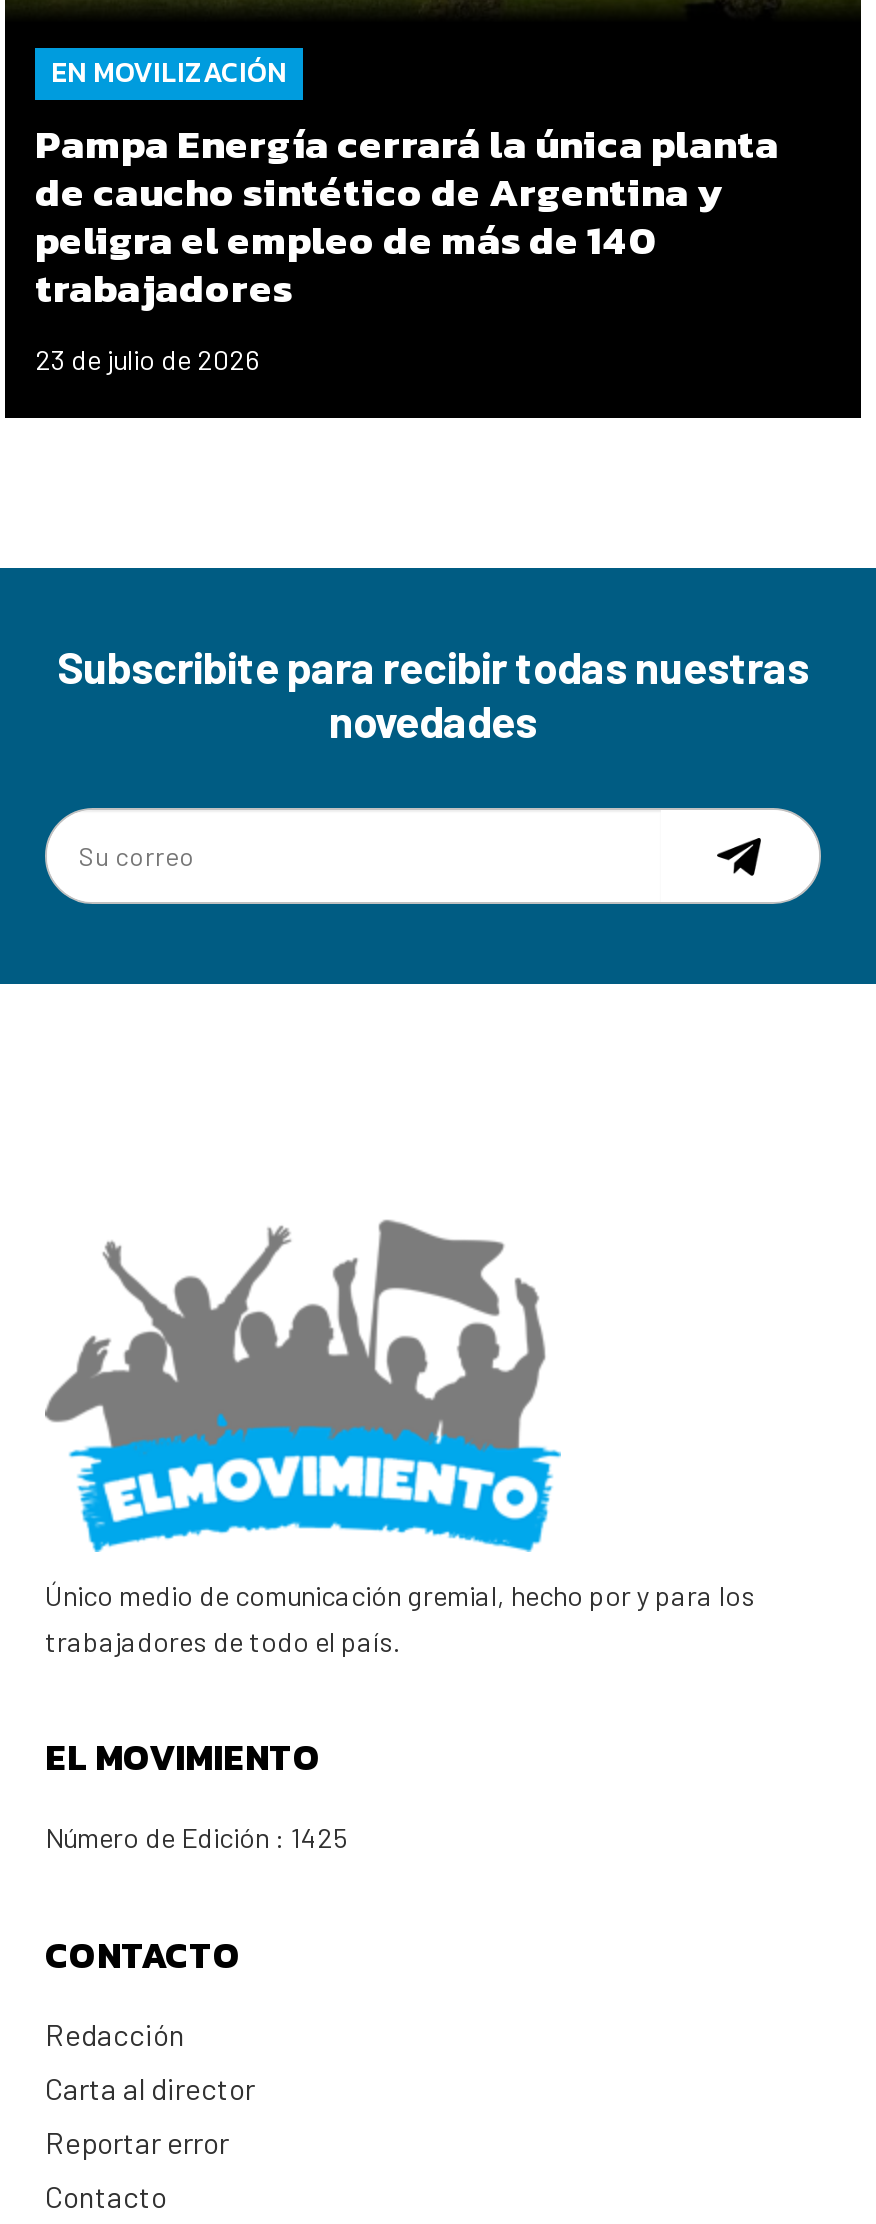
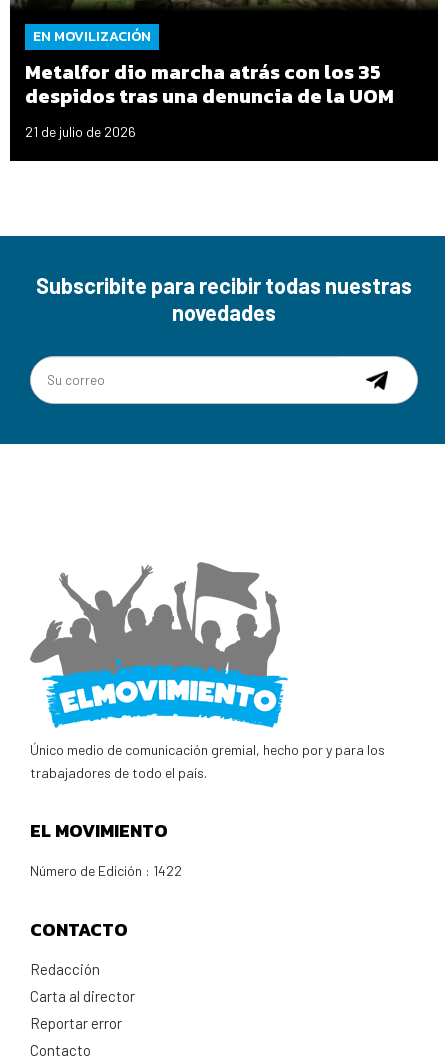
[35,114,779,376] Pampa Energía cerrará la única planta | de caucho sintético de Argentina y | peligra el empleo de más de 140 | trabajadores | 23 de julio de 2026 -> [25,57,394,140] Metalfor dio marcha atrás con los 35 | despidos tras una denuncia de la UOM | 21 de julio de 2026
[45,1820,349,1854] Número de Edición : 1425 -> [30,862,182,879] Número de Edición : 1422

